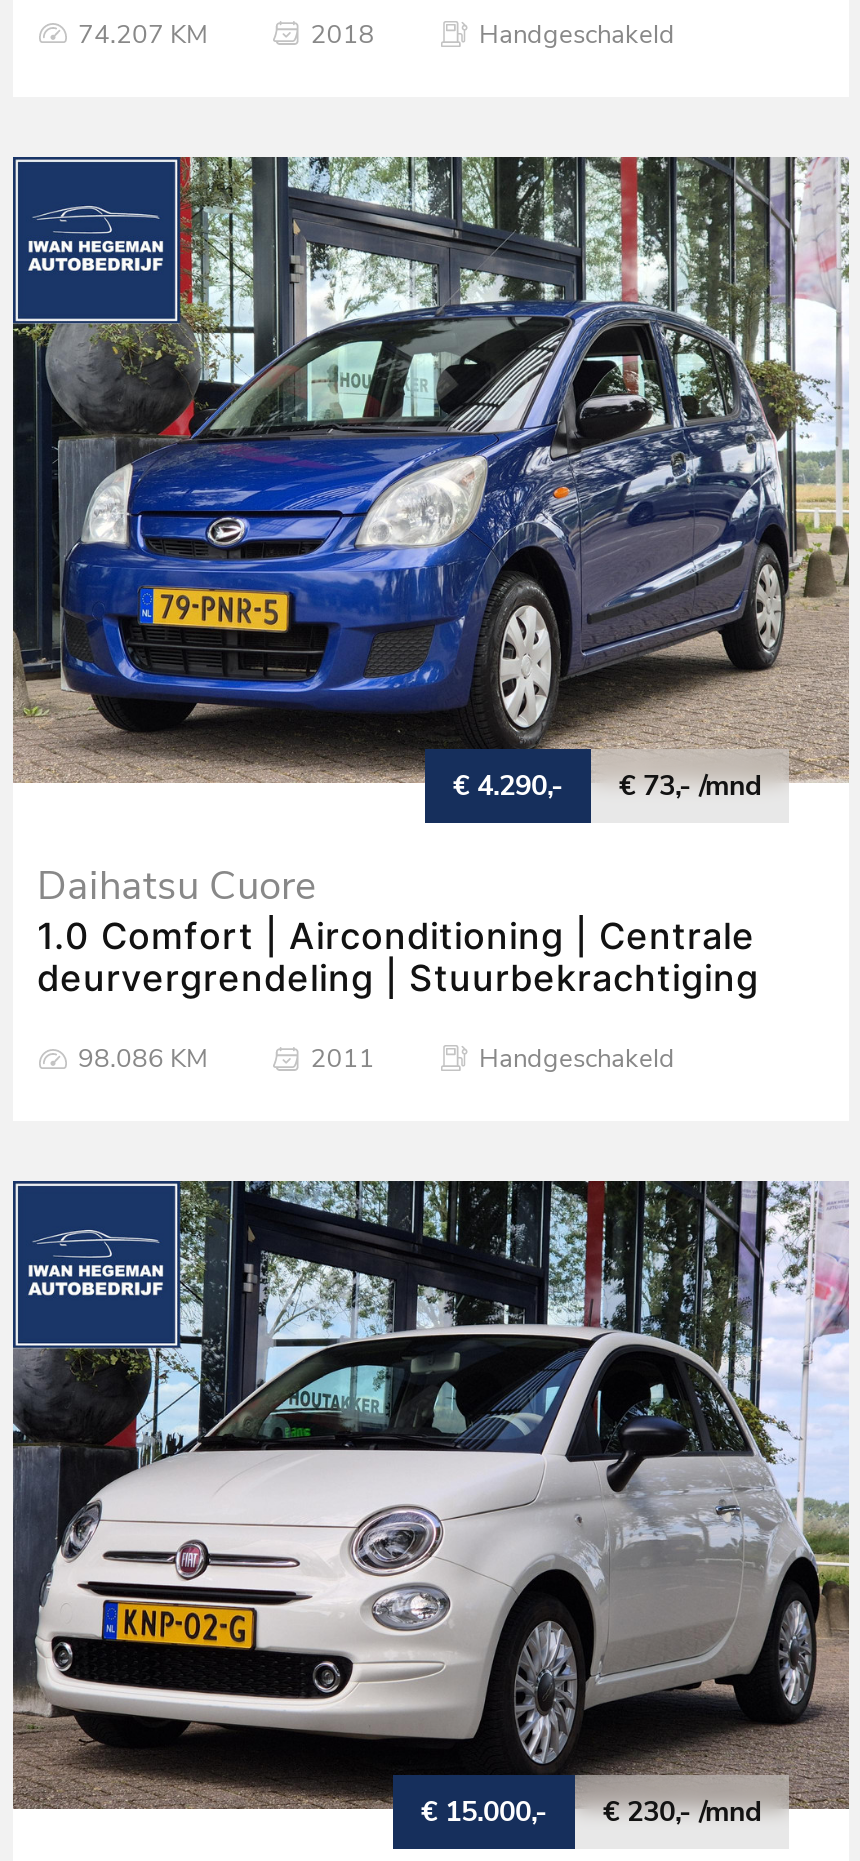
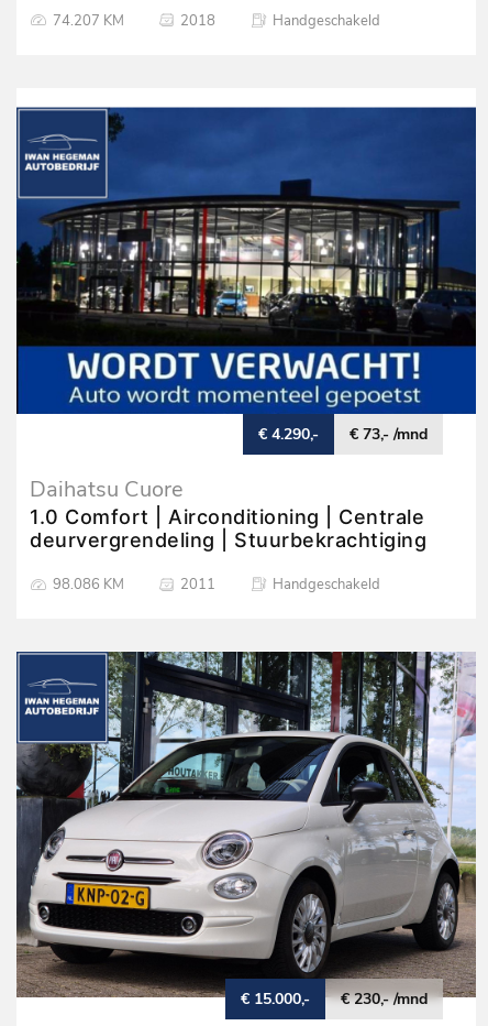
[11,155,851,785] [image] -> [15,88,477,433] [image]

